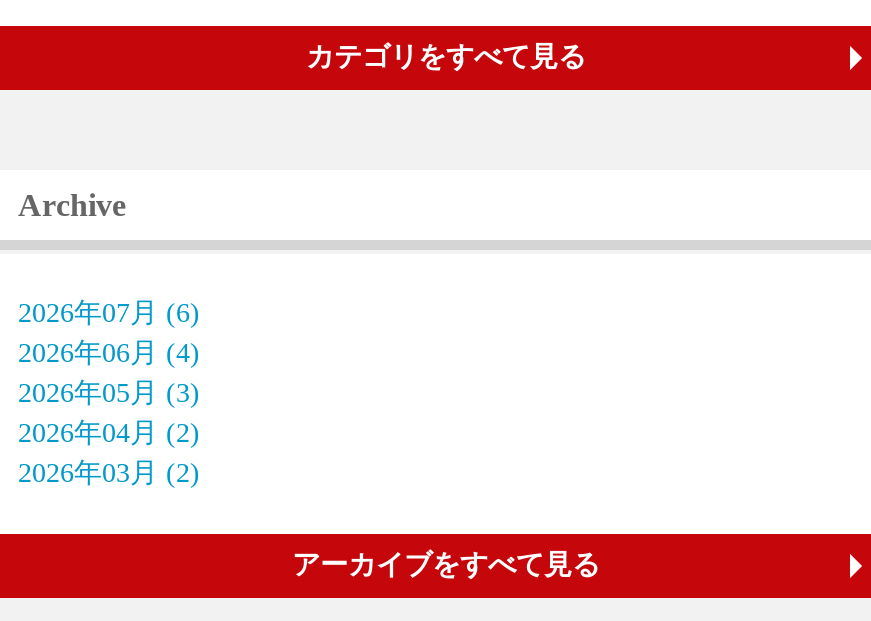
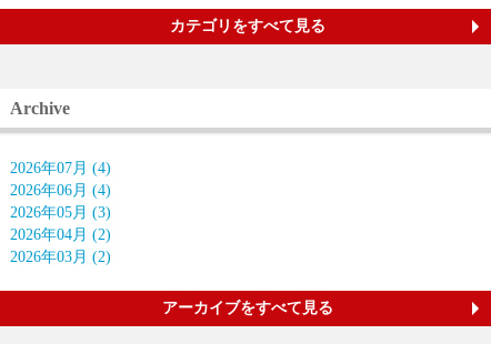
[18,297,200,327] 2026年07月 (6) -> [10,159,111,176] 2026年07月 (4)

